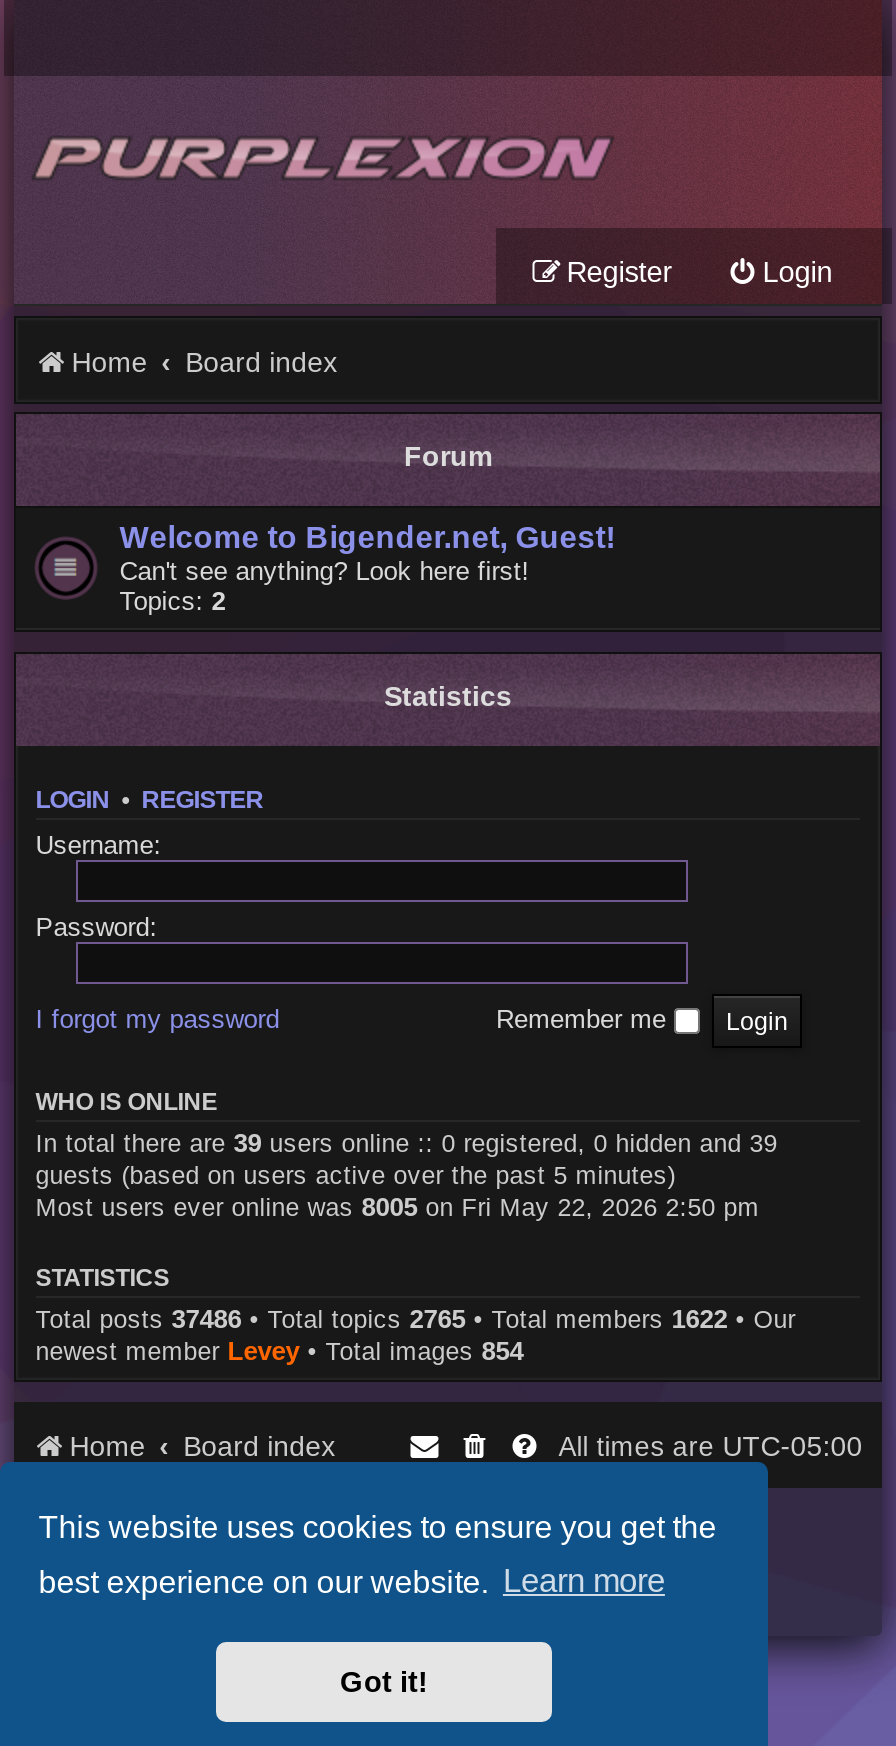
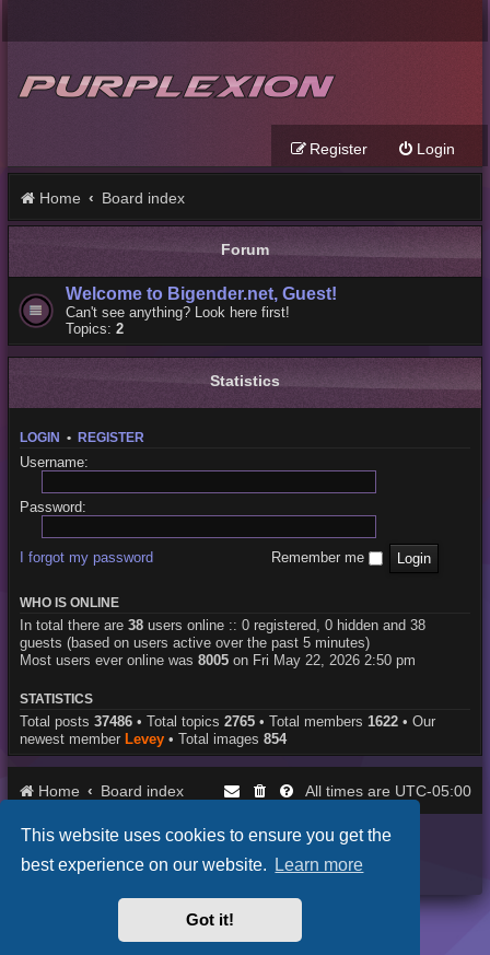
[35,1128,777,1158] In total there are 39 users online :: 0 registered, 0 hidden and 39 -> [19,617,425,633] In total there are 38 users online :: 0 registered, 0 hidden and 38

